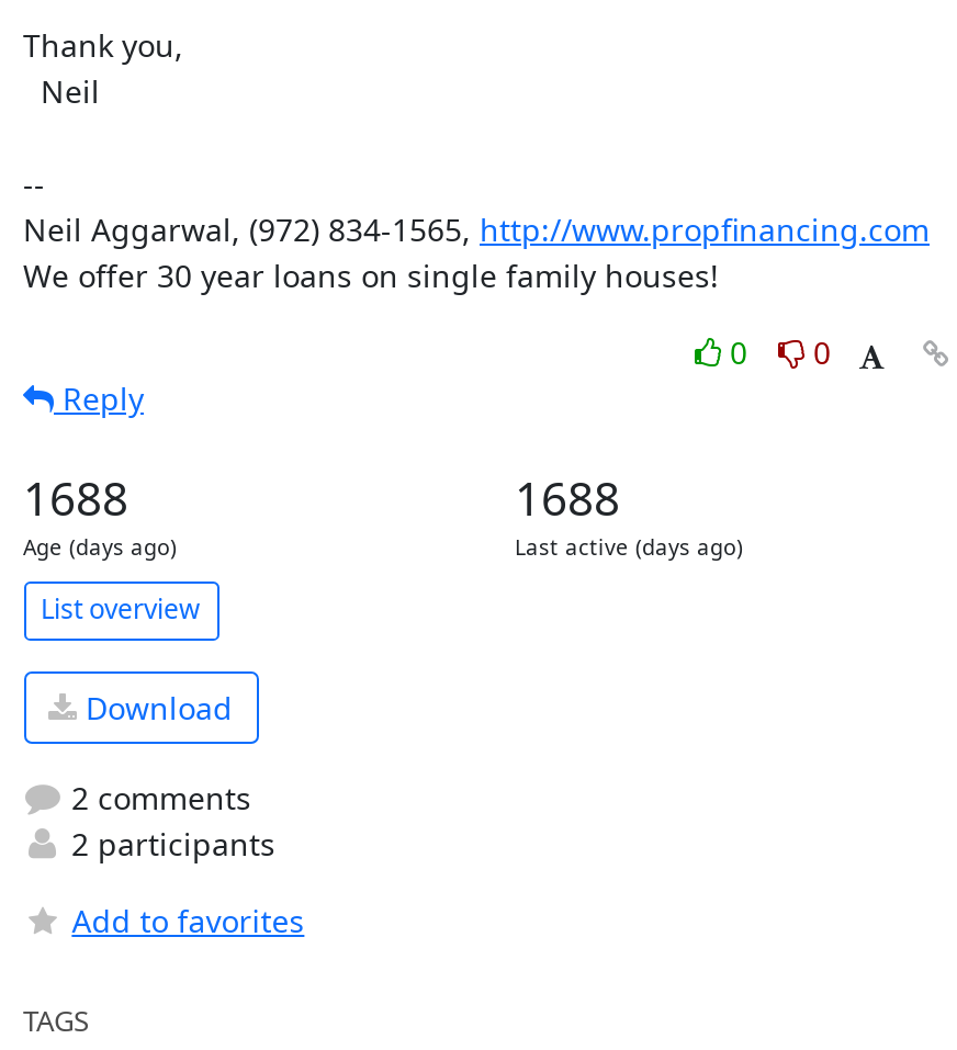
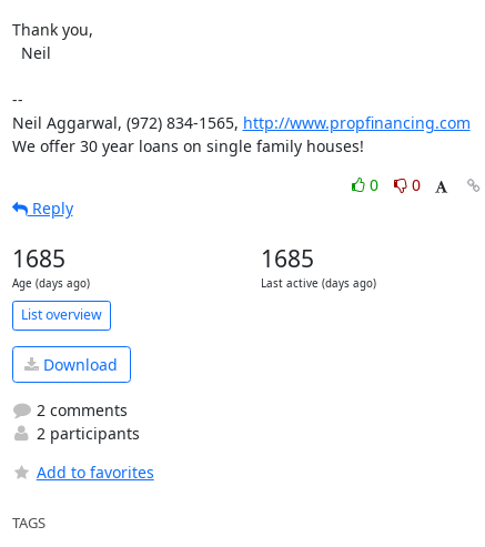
[23,466,128,528] 1688 -> [12,242,65,273] 1685
[515,466,620,528] 1688 -> [260,242,314,273] 1685

